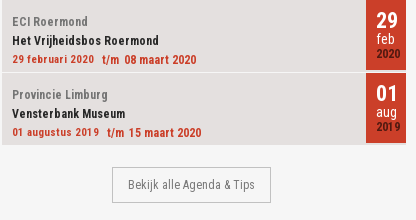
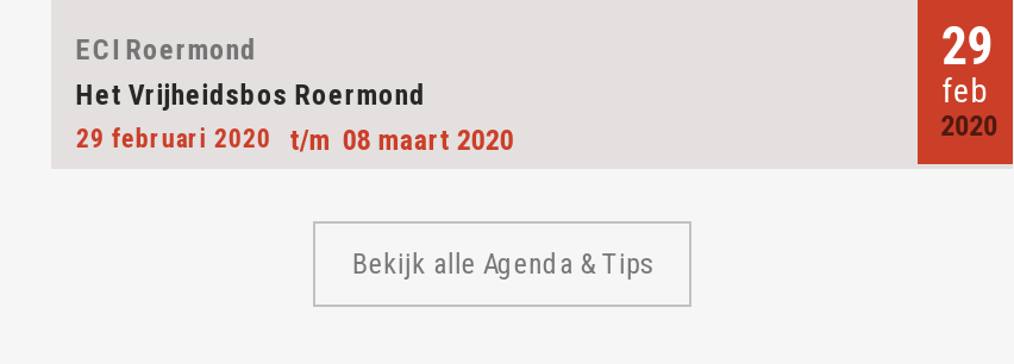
[376,81,400,134] 01 | aug | 2019 -> none
[12,88,201,140] Provincie Limburg | Vensterbank Museum | 01 augustus 2019 | 15 maart 2020 -> none

